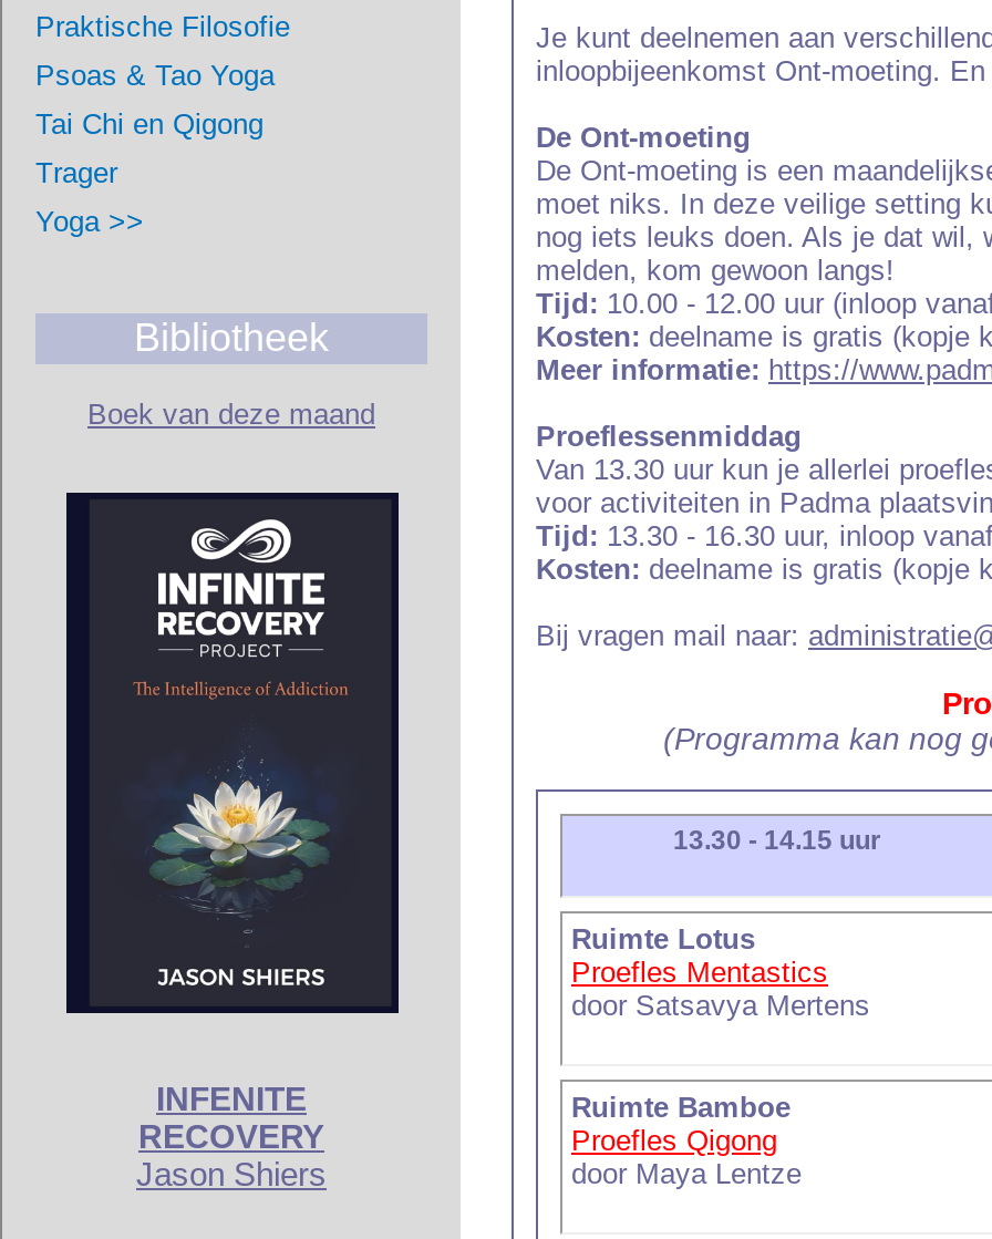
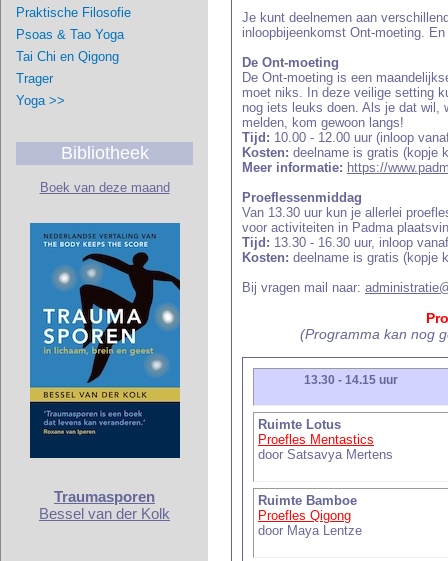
[64,491,401,1192] [image] | INFENITE | RECOVERY | Jason Shiers -> [29,222,181,522] [image] | Traumasporen | Bessel van der Kolk

